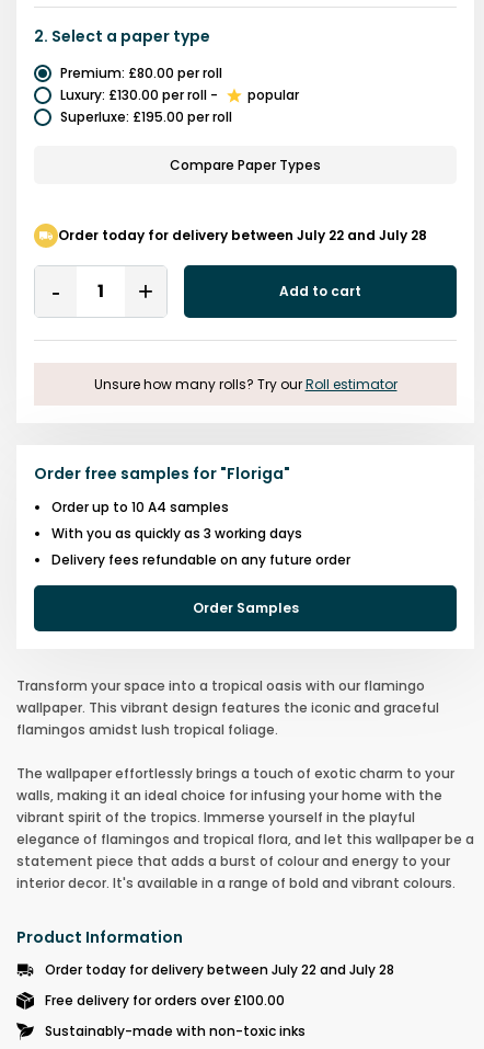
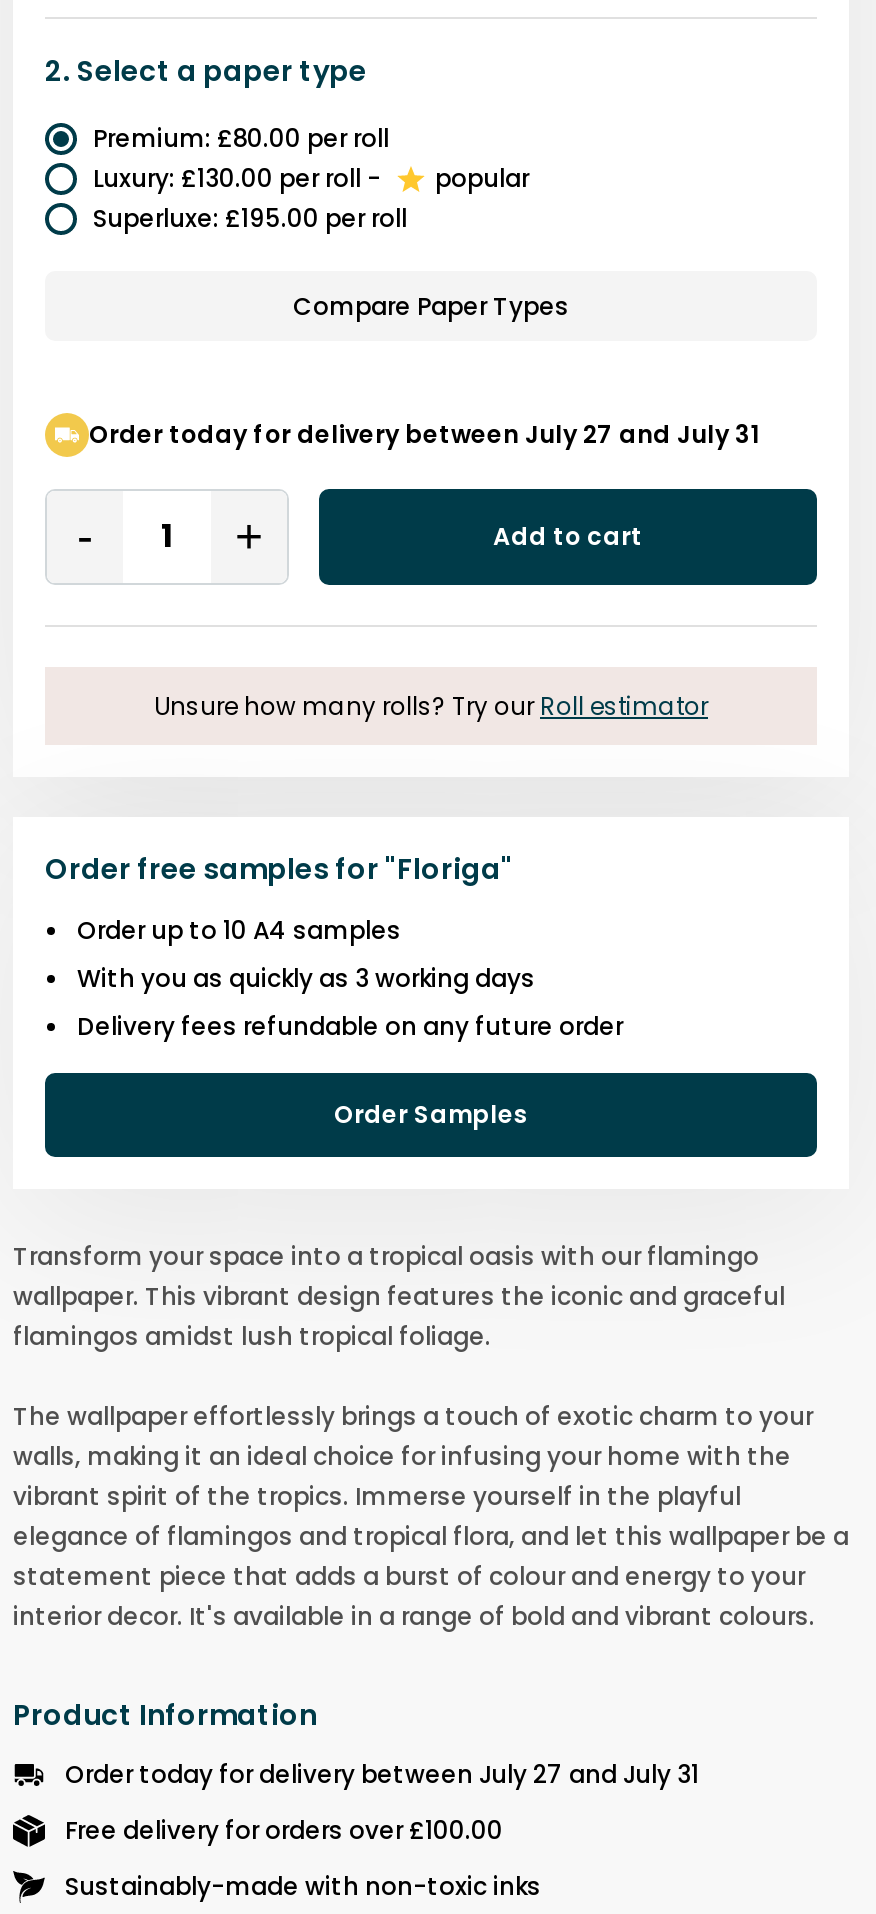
[58,226,427,245] Order today for delivery between July 22 and July 28 -> [89,417,761,451] Order today for delivery between July 27 and July 31
[45,960,394,978] Order today for delivery between July 22 and July 28 -> [65,1756,699,1790] Order today for delivery between July 27 and July 31

